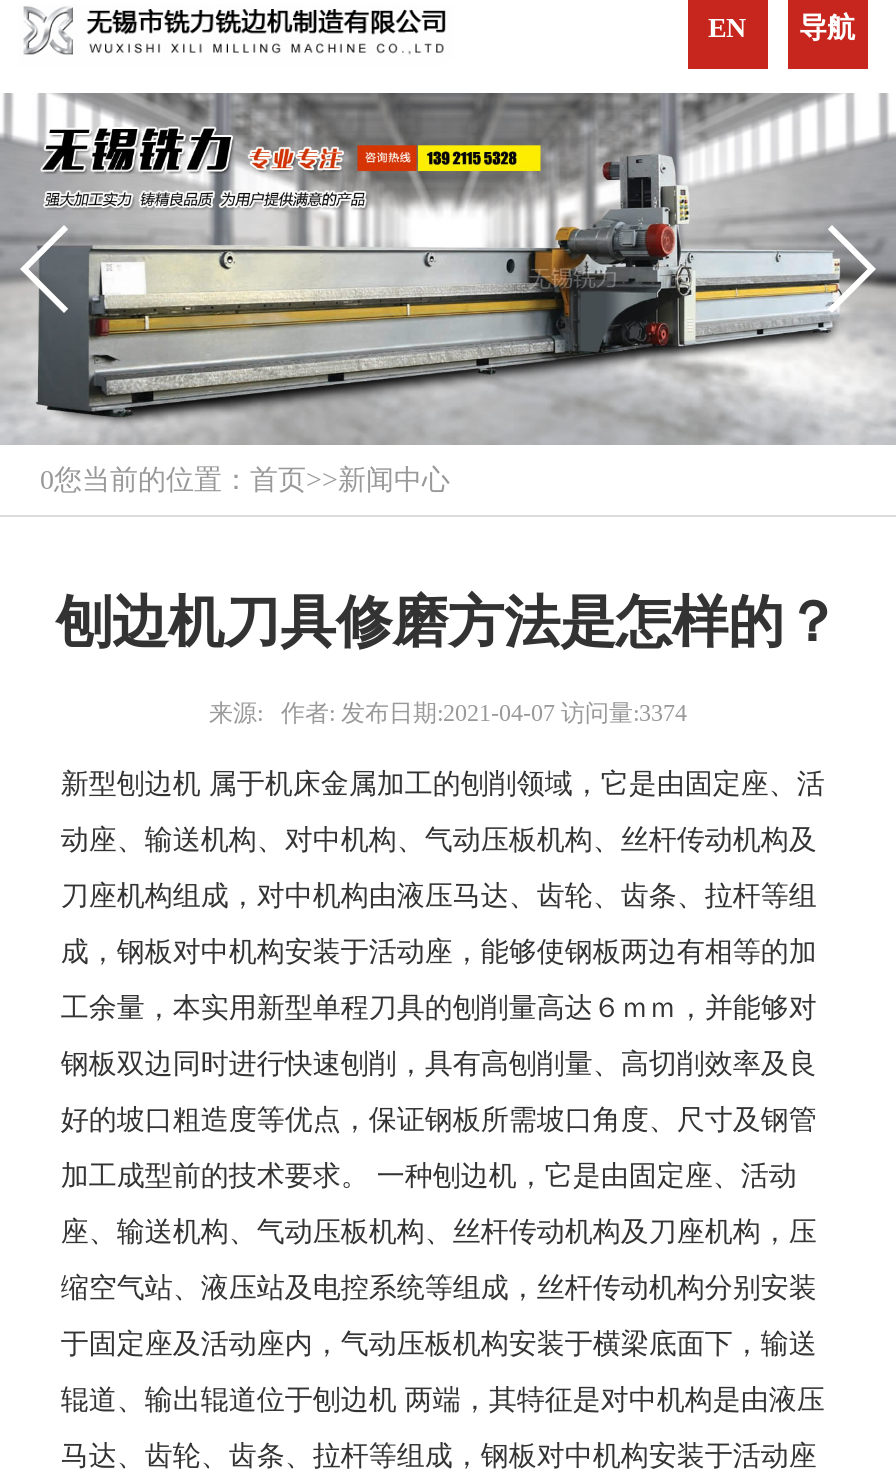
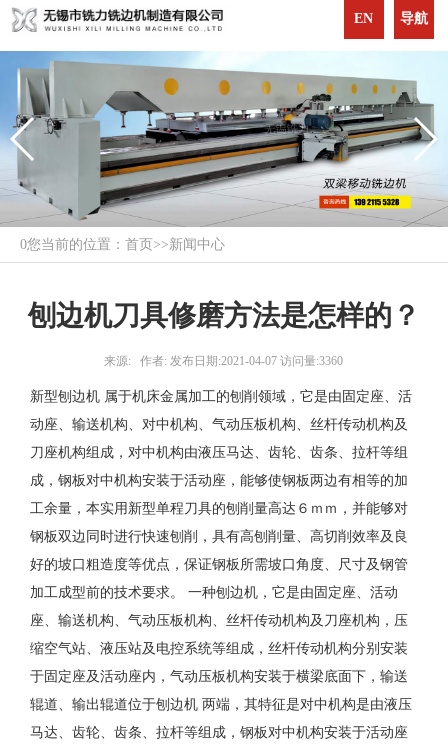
[6,91,890,439] [image] -> [3,50,445,225] [image]
[209,700,687,728] 来源: 作者: 发布日期:2021-04-07 访问量:3374 -> [104,354,343,368] 来源: 作者: 发布日期:2021-04-07 访问量:3360

